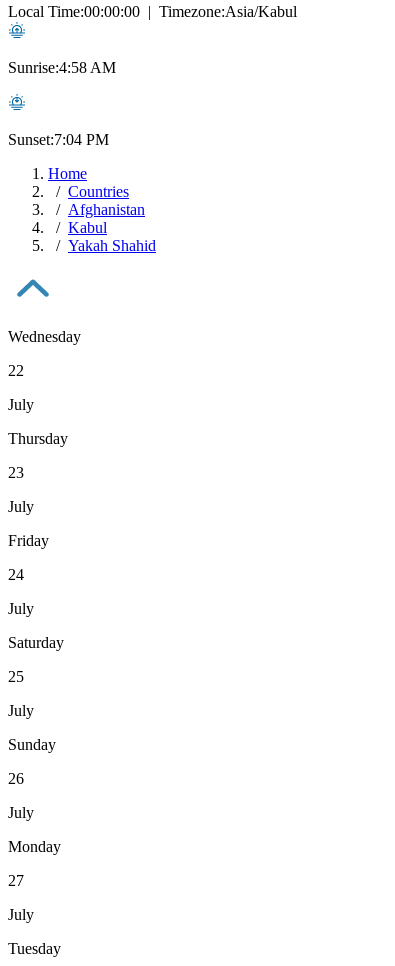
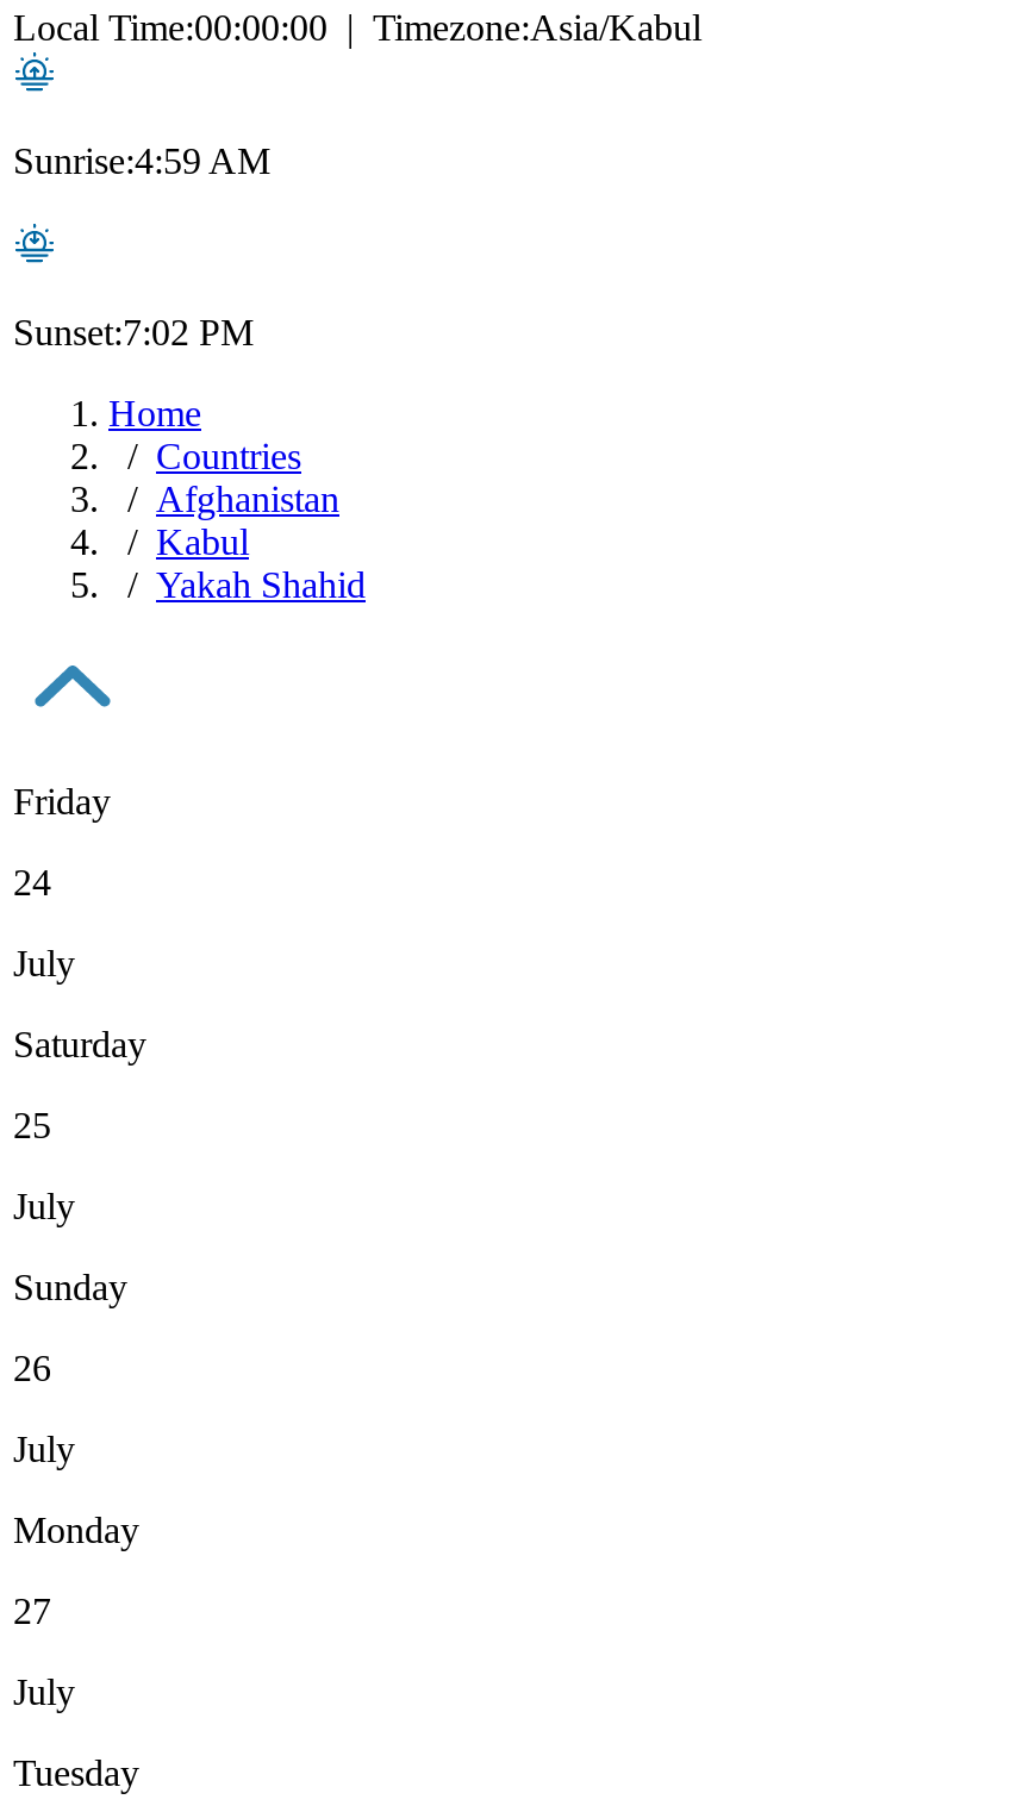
[8,59,116,76] Sunrise:4:58 AM -> [13,140,270,180] Sunrise:4:59 AM
[8,131,109,148] Sunset:7:04 PM -> [13,311,254,352] Sunset:7:02 PM
[8,328,81,515] Wednesday | 22 | July | Thursday | 23 | July -> none

